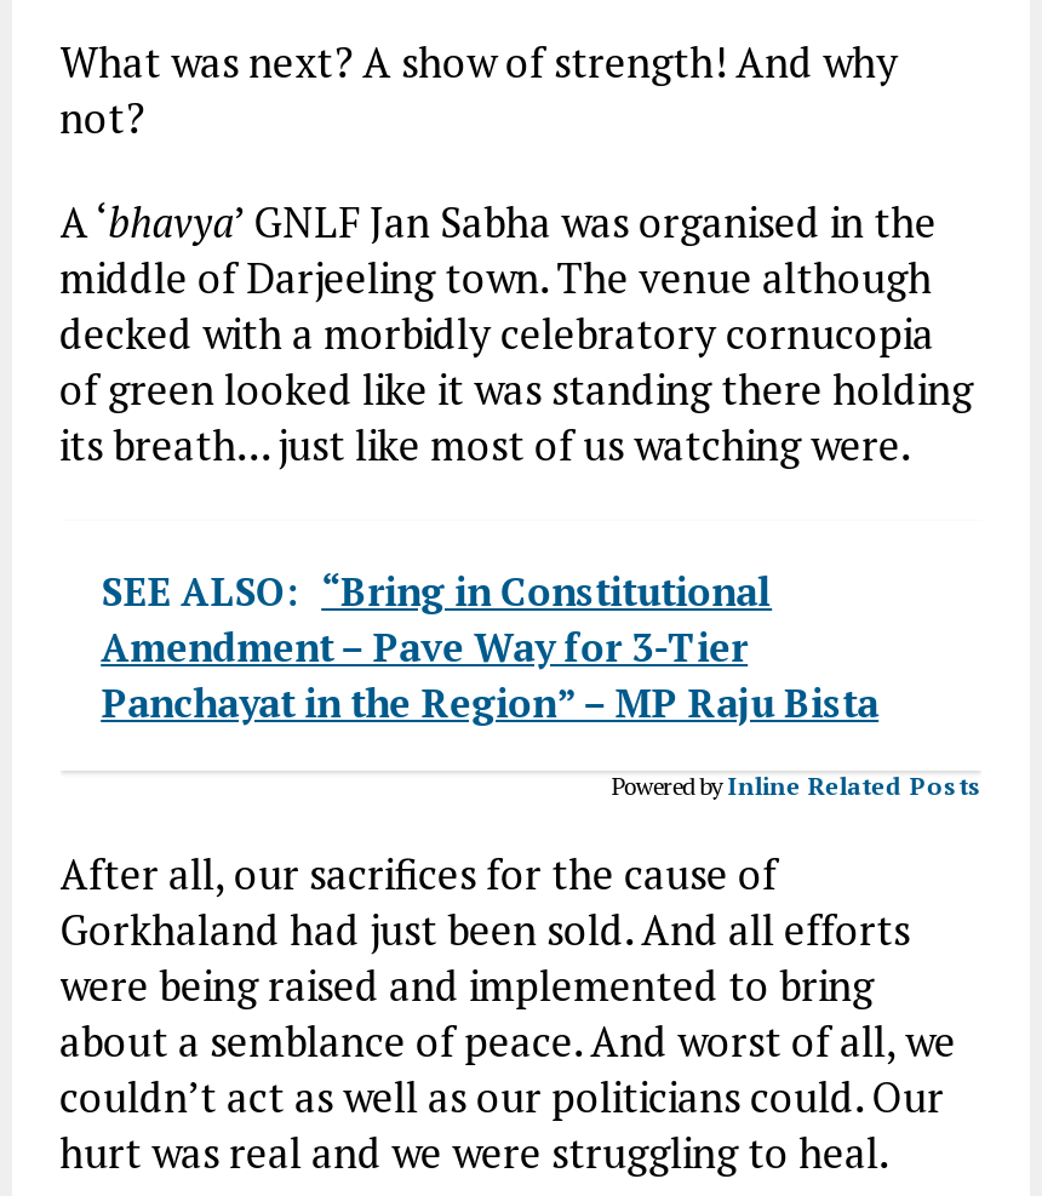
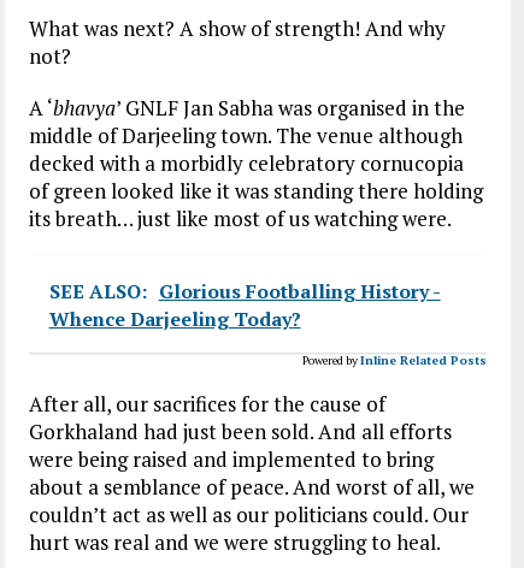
[101,564,879,729] SEE ALSO: “Bring in Constitutional | Amendment – Pave Way for 3-Tier | Panchayat in the Region” – MP Raju Bista -> [49,278,440,332] SEE ALSO: Glorious Footballing History - | Whence Darjeeling Today?

